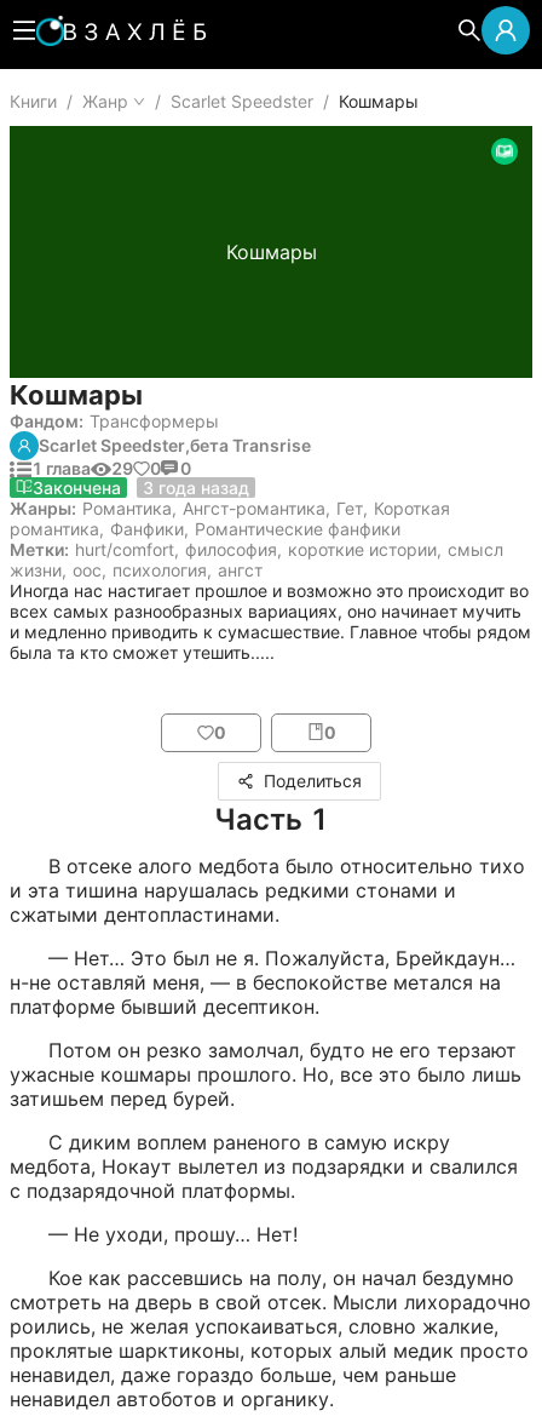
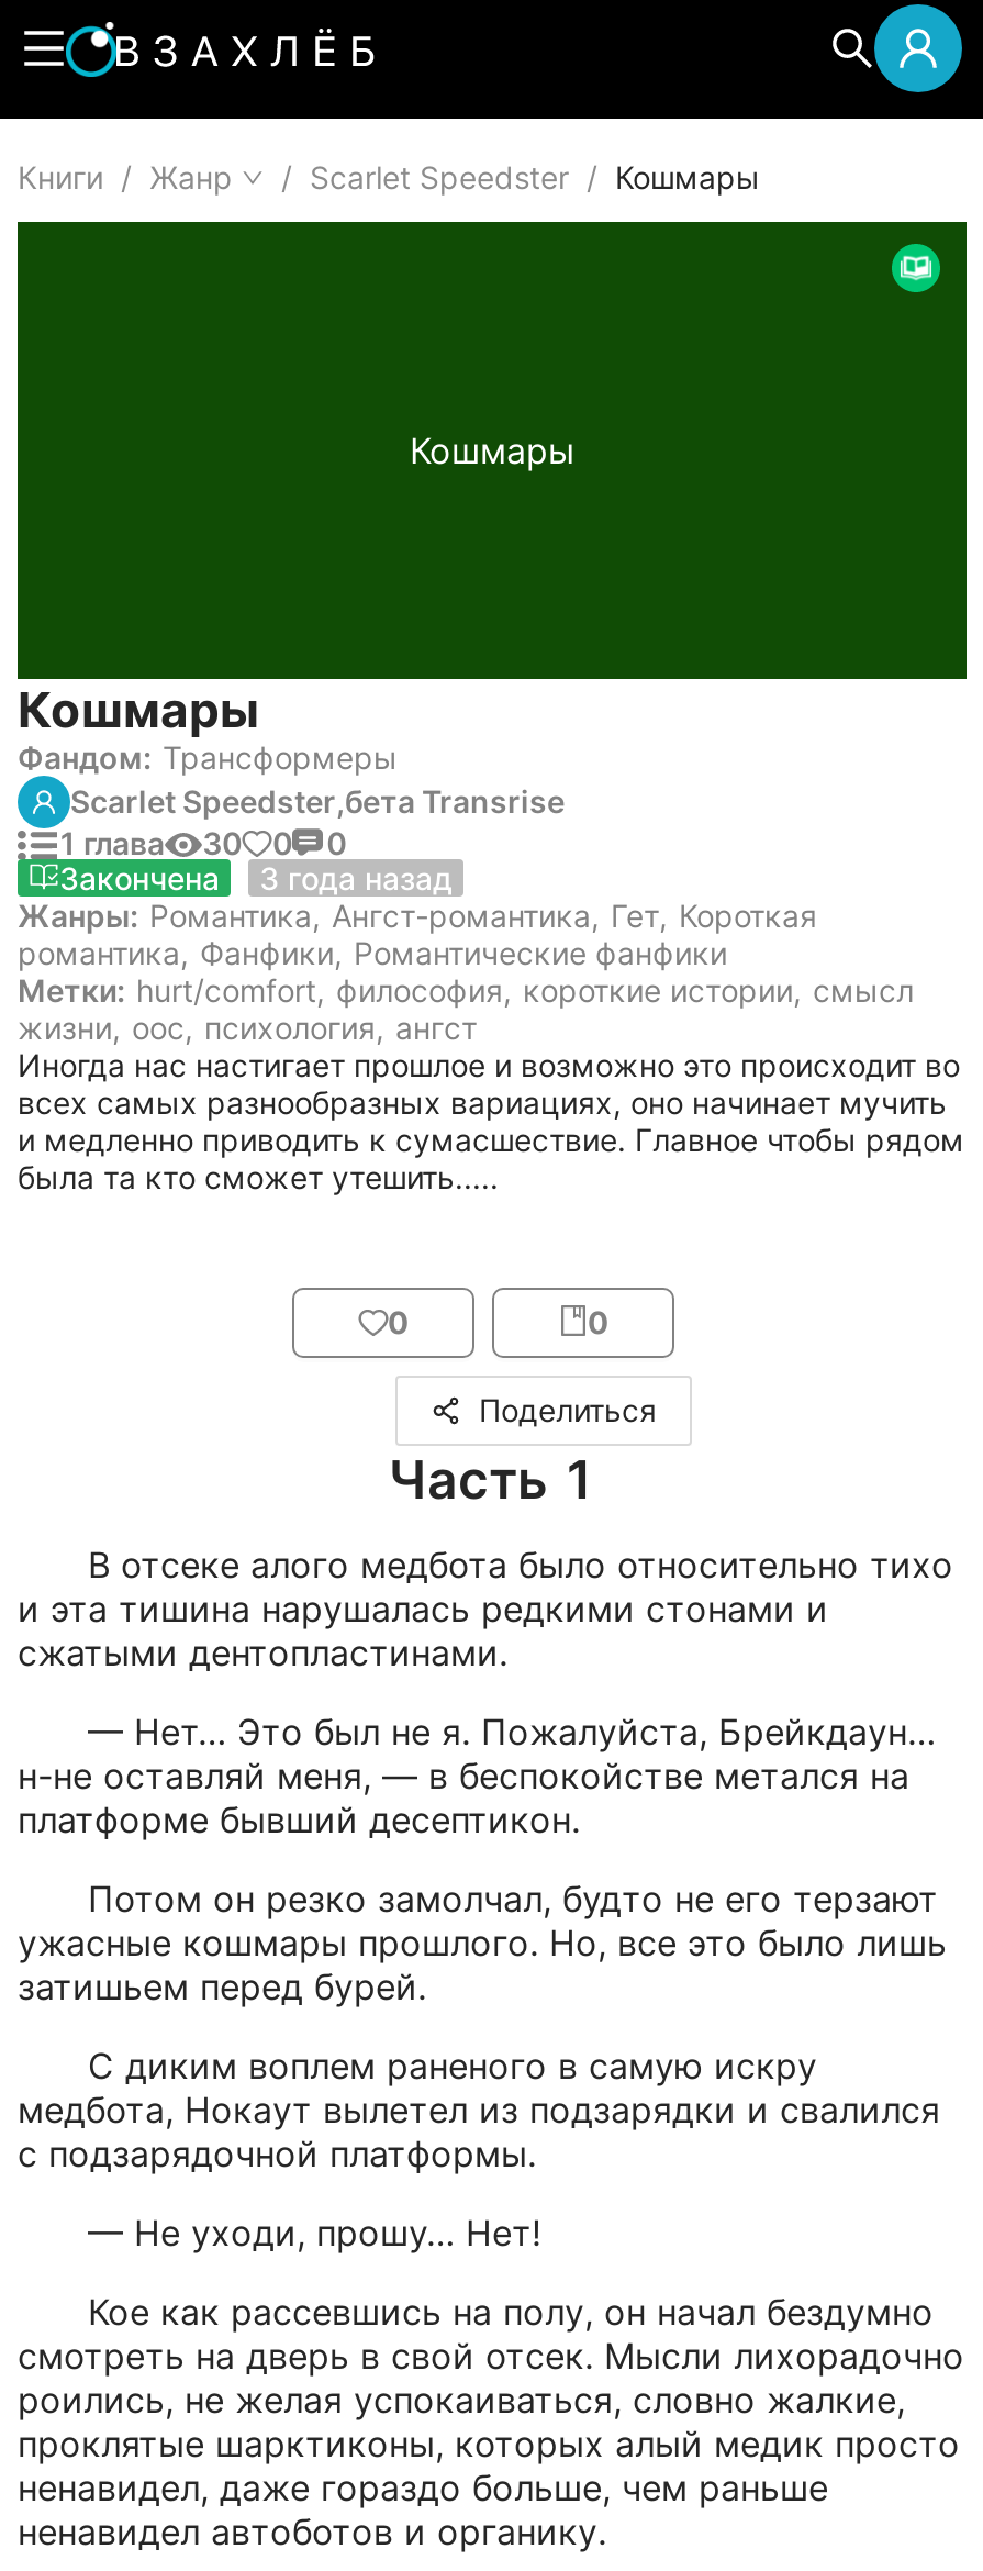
[31,458,191,478] 1 глава 29 0 0 -> [57,824,346,861] 1 глава 30 0 0

